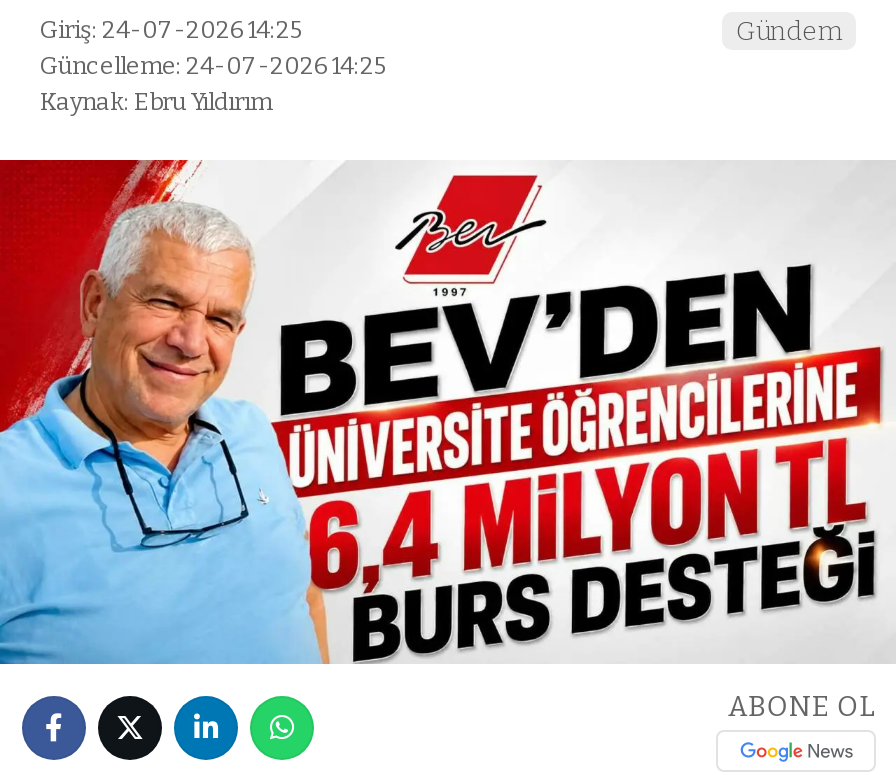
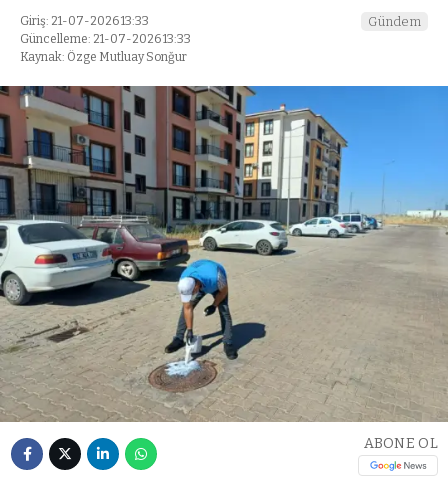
[40,16,386,116] Giriş: 24-07-2026 14:25 | Güncelleme: 24-07-2026 14:25 | Kaynak: Ebru Yıldırım -> [20,14,191,64] Giriş: 21-07-2026 13:33 | Güncelleme: 21-07-2026 13:33 | Kaynak: Özge Mutluay Sonğur
[6,158,890,666] [image] -> [3,85,445,423] [image]

